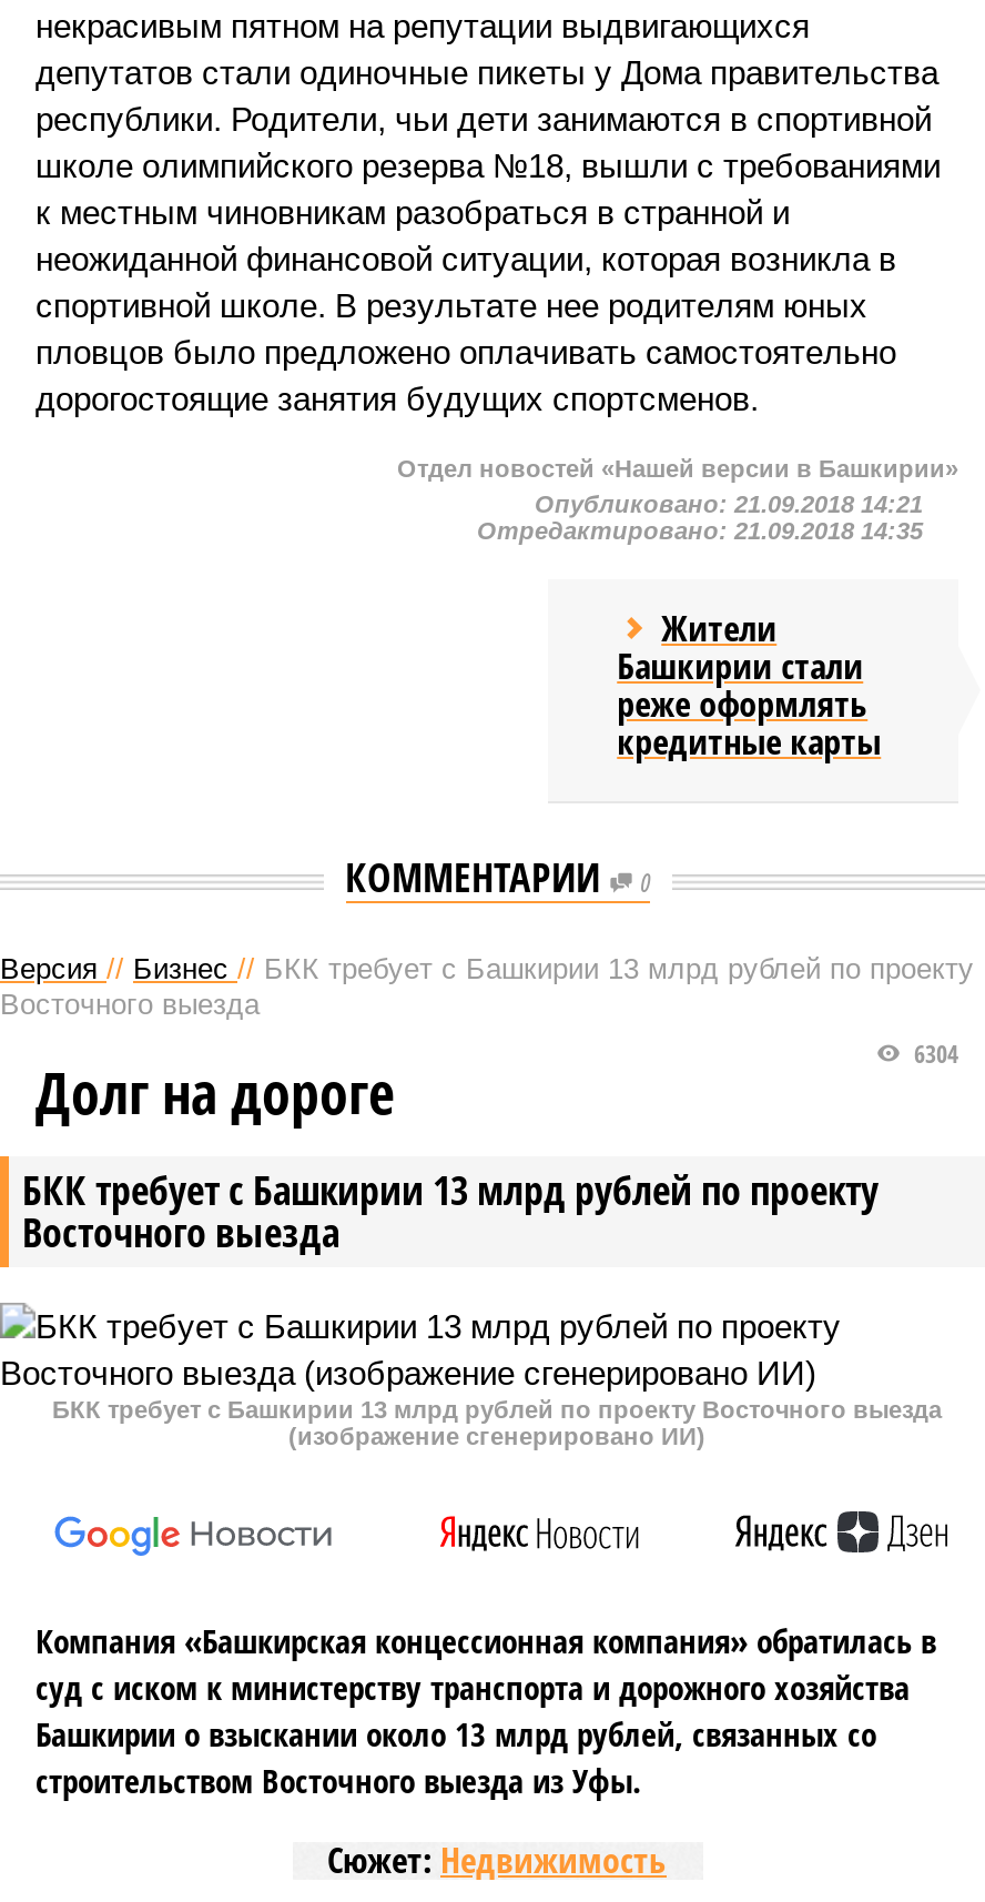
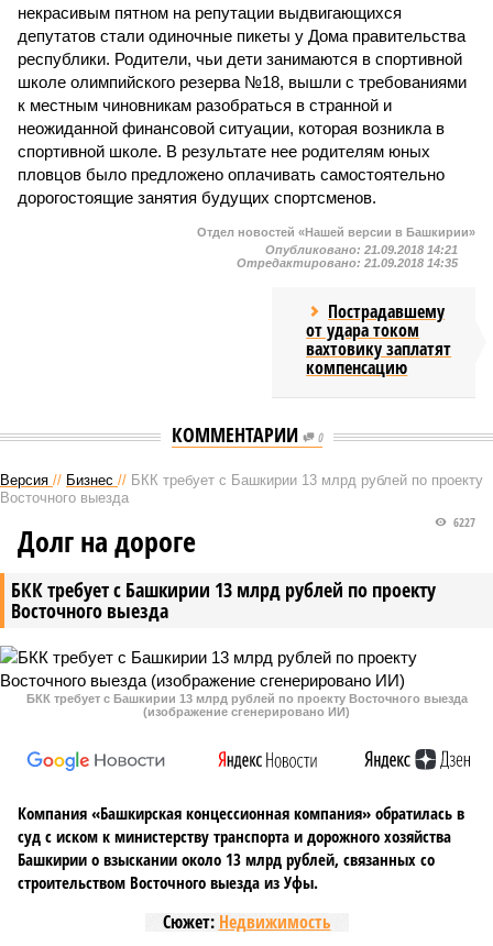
[617,604,881,766] Жители | Башкирии стали | реже оформлять | кредитные карты -> [306,299,451,380] Пострадавшему | от удара током | вахтовику заплатят | компенсацию
[907,1036,958,1070] 6304 -> [450,514,475,530] 6227

